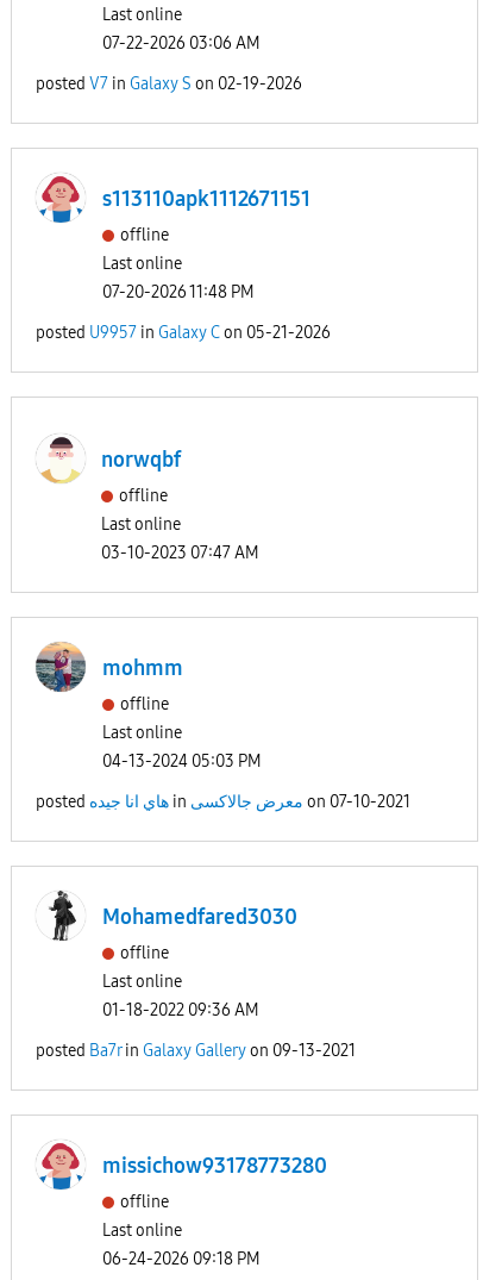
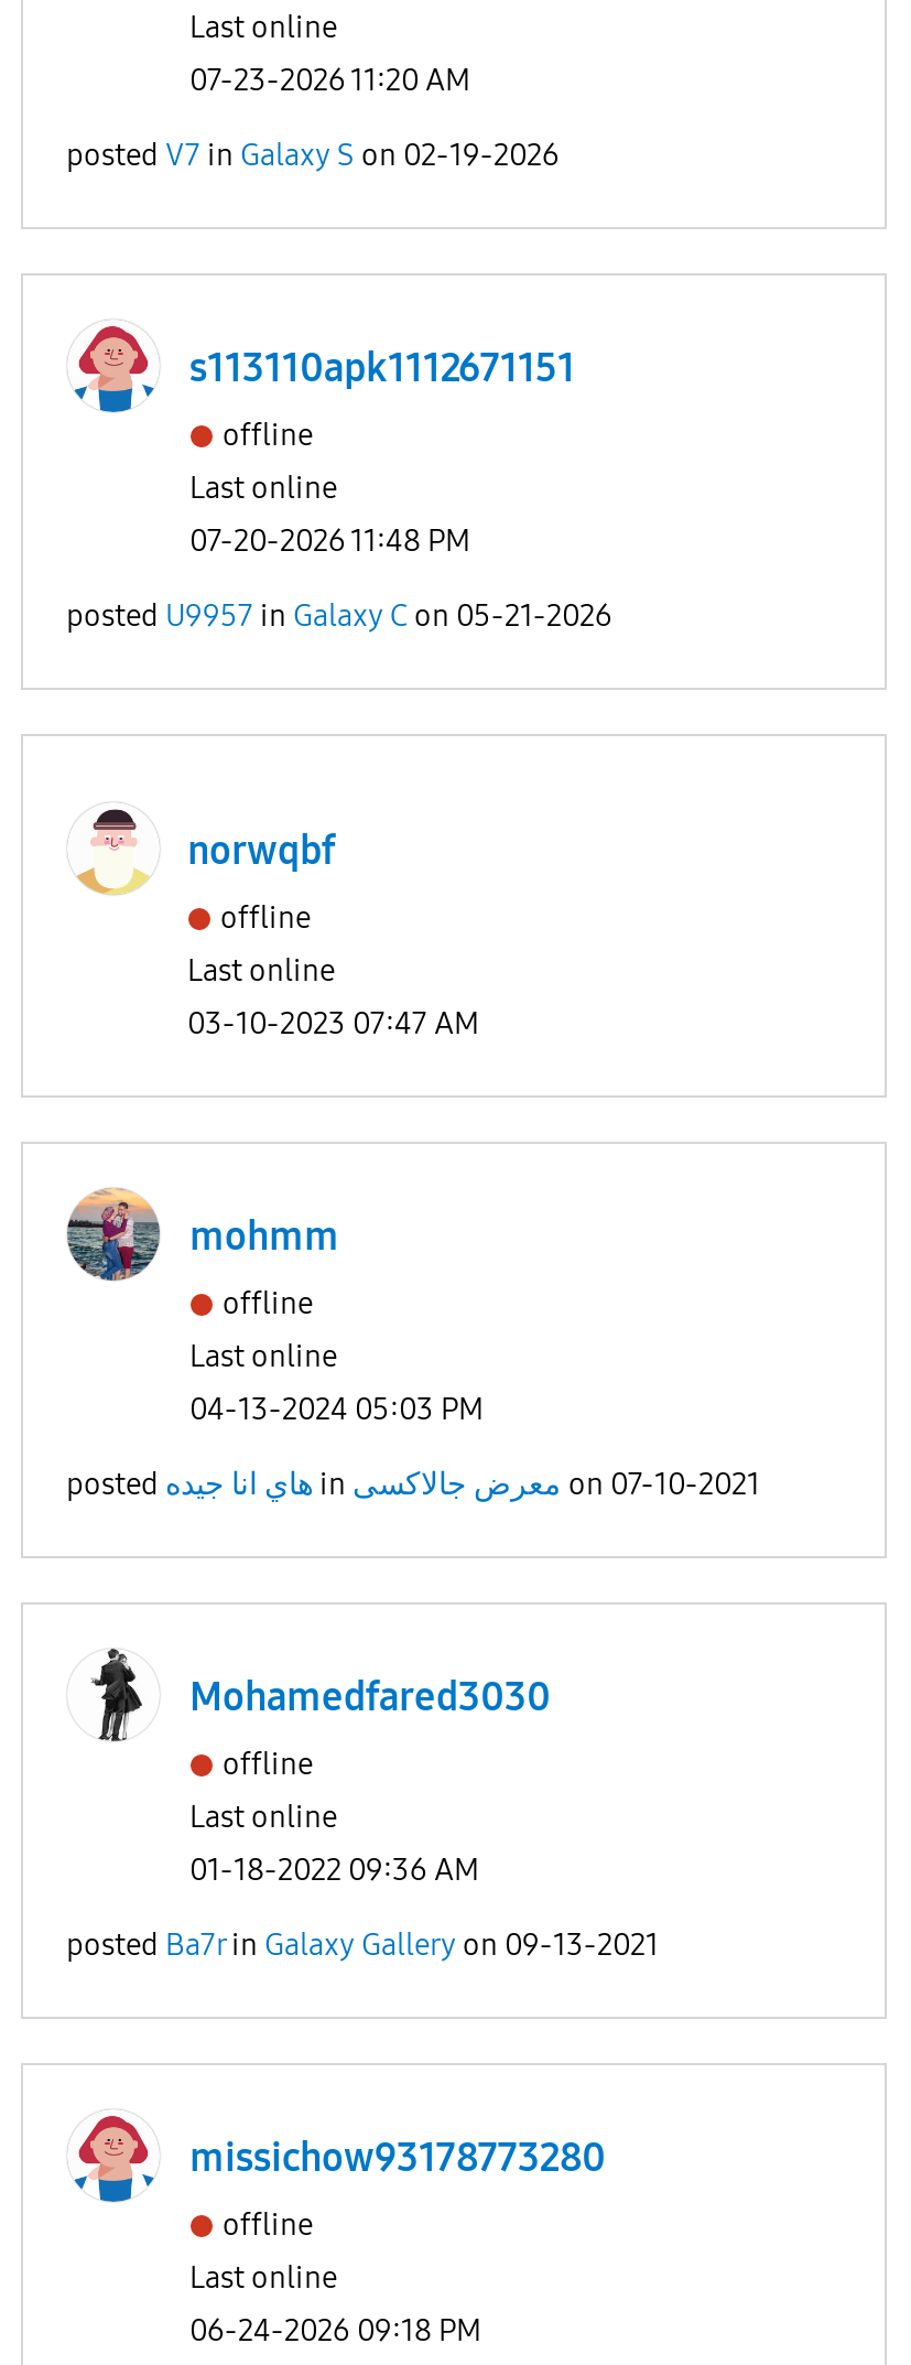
[102,33,260,54] 07-22-2026 03:06 AM -> [189,62,471,99] 07-23-2026 11:20 AM

